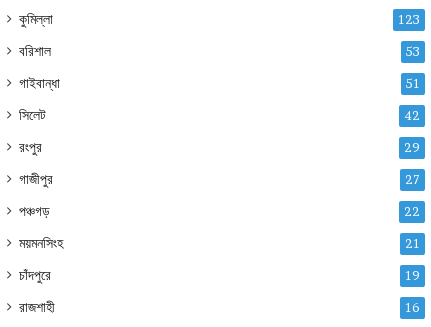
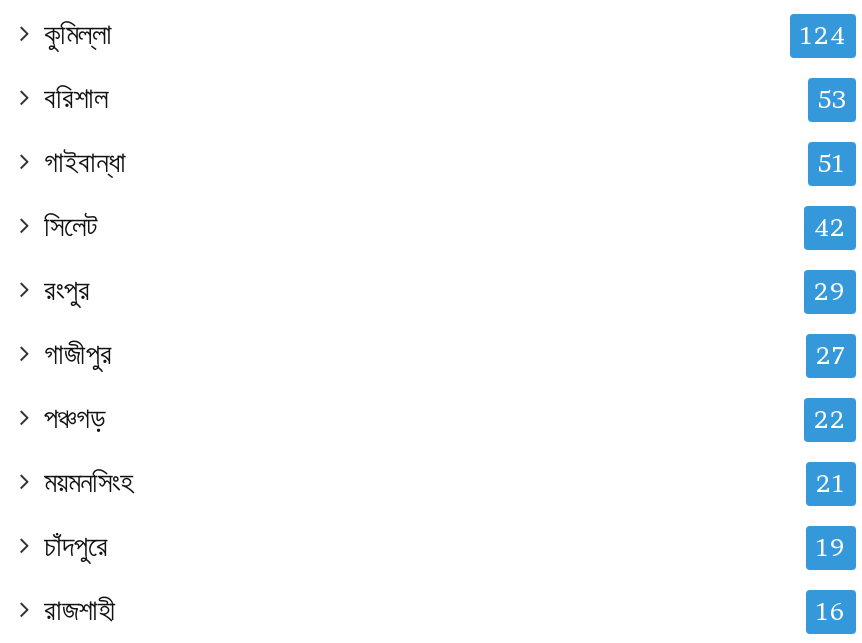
[398,12,420,27] 123 -> [800,20,846,50] 124

